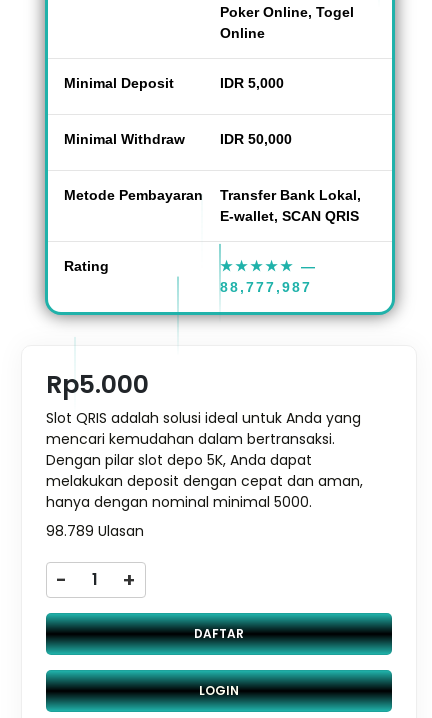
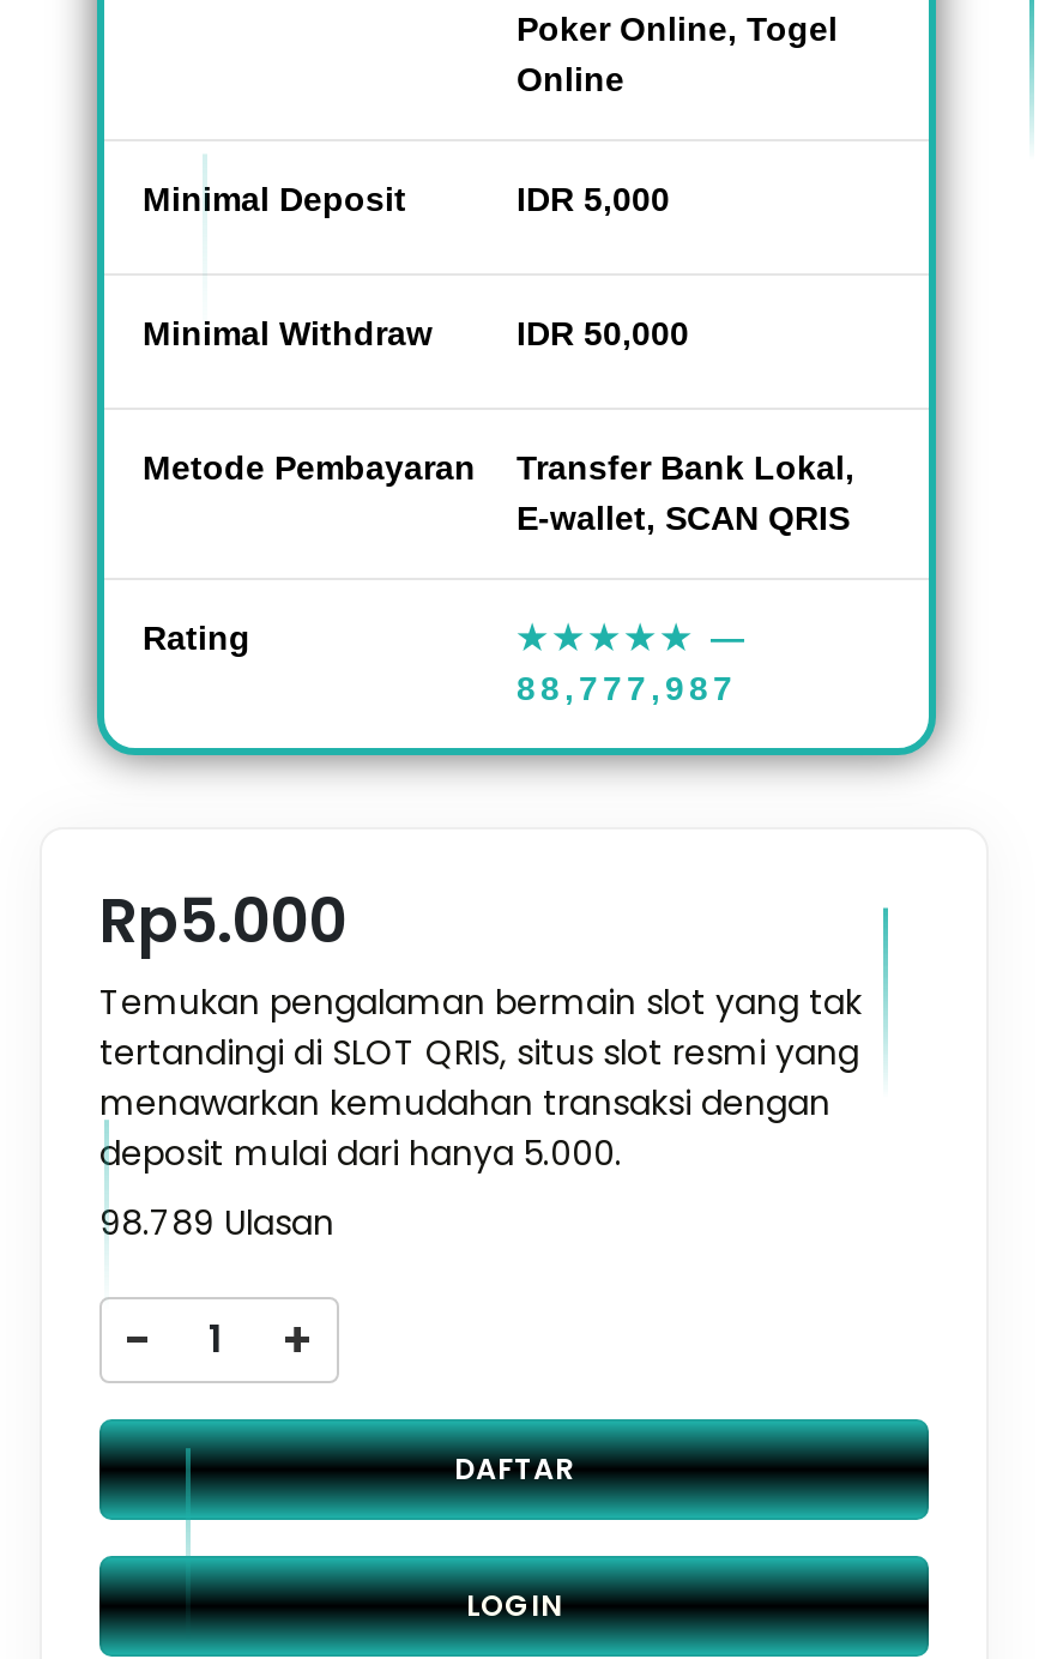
[46,407,363,511] Slot QRIS adalah solusi ideal untuk Anda yang | mencari kemudahan dalam bertransaksi. | Dengan pilar slot depo 5K, Anda dapat | melakukan deposit dengan cepat dan aman, | hanya dengan nominal minimal 5000. -> [99,977,862,1176] Temukan pengalaman bermain slot yang tak | tertandingi di SLOT QRIS, situs slot resmi yang | menawarkan kemudahan transaksi dengan | deposit mulai dari hanya 5.000.

